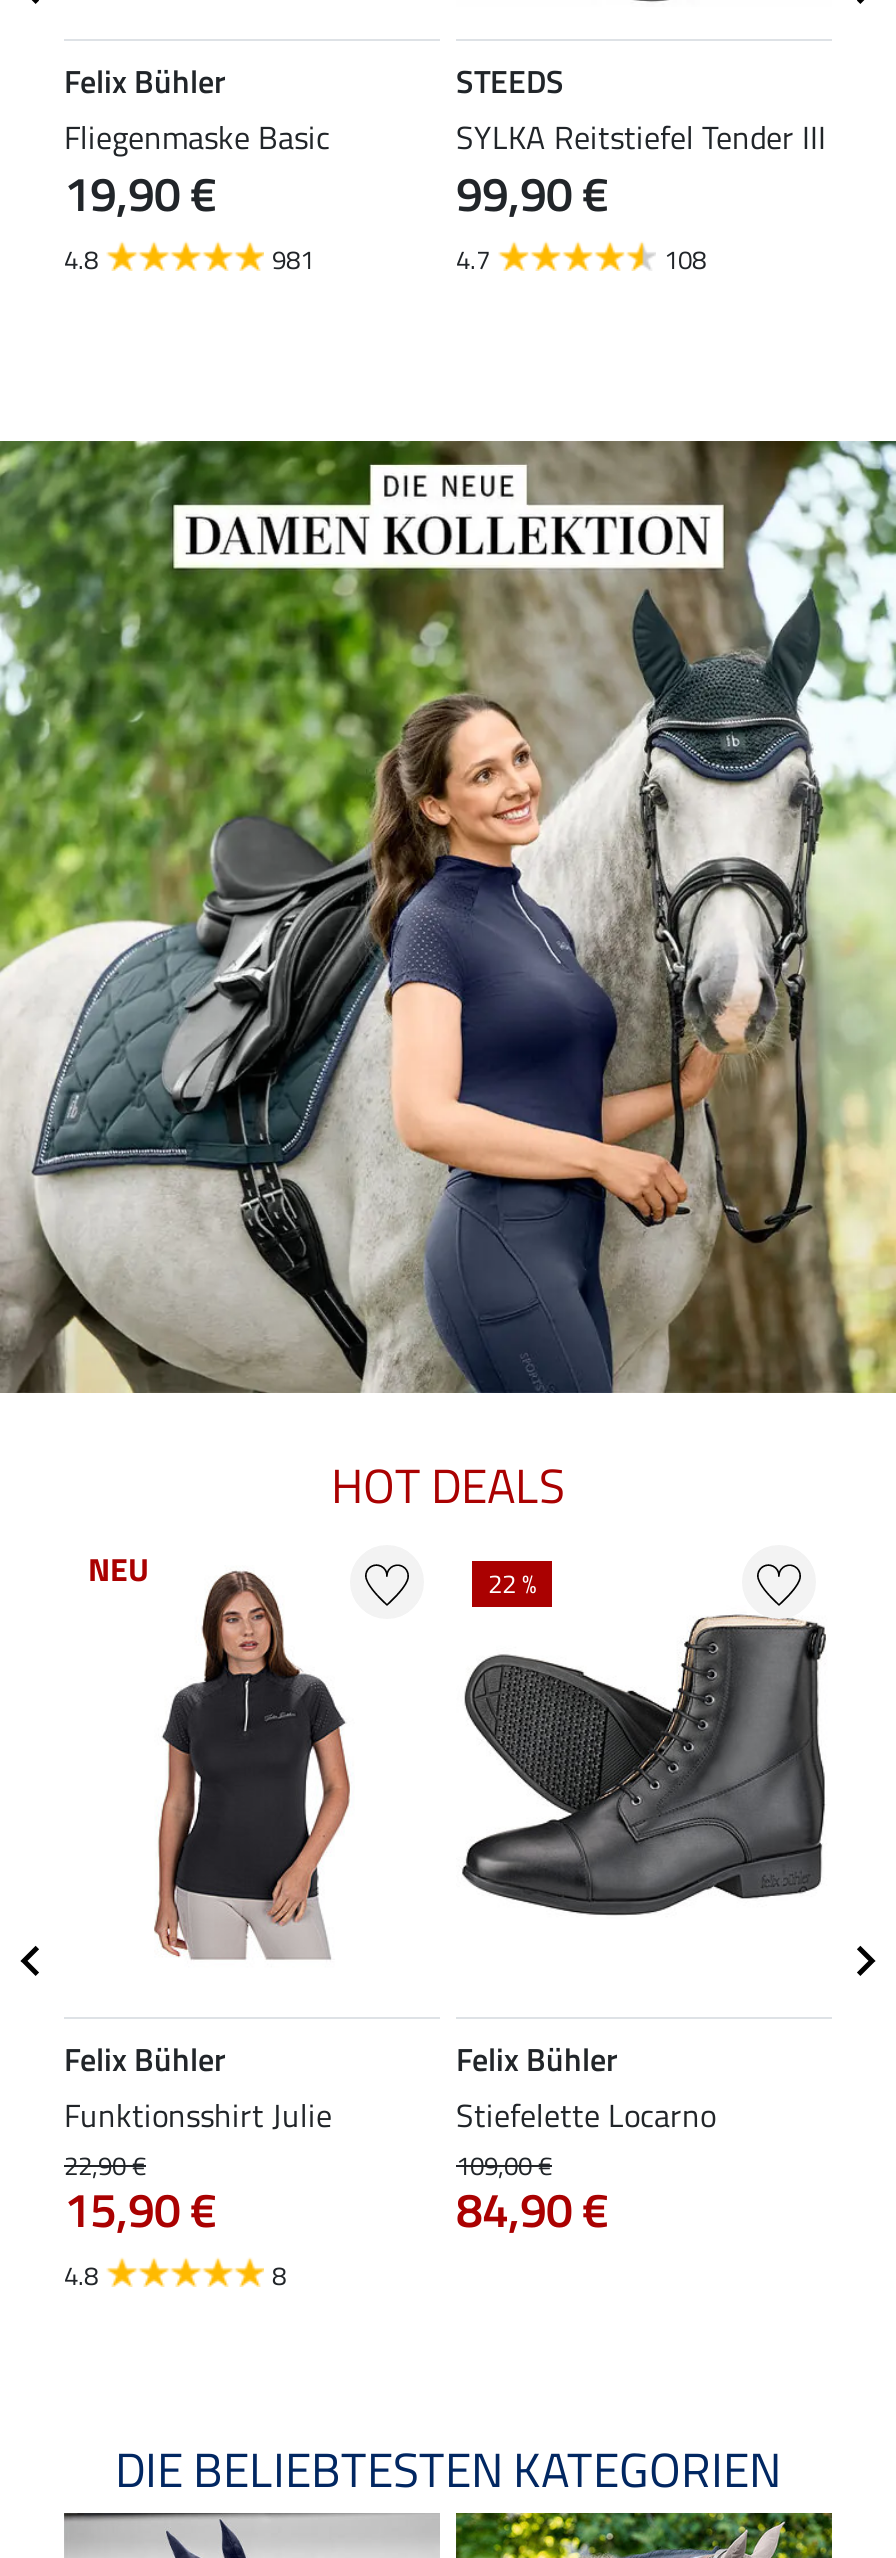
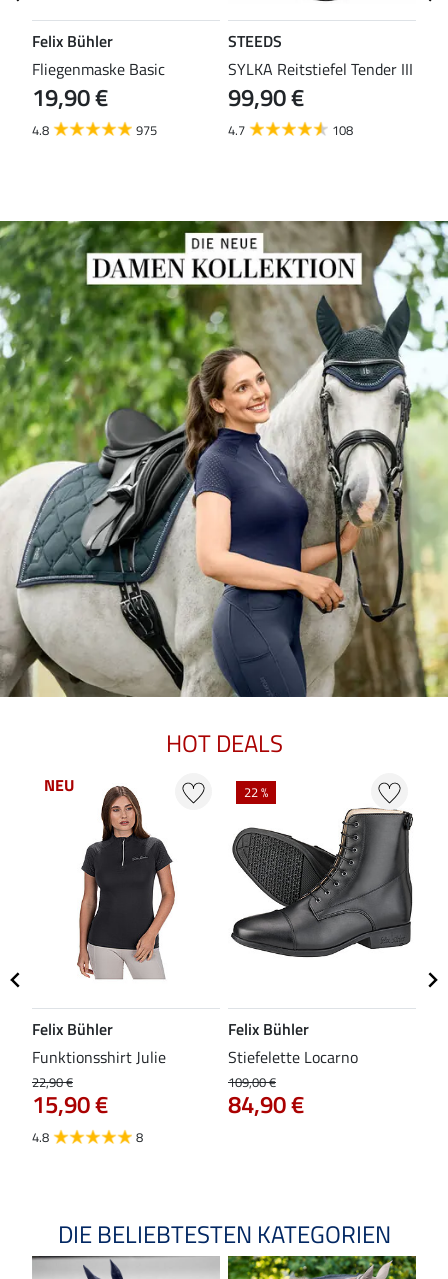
[272,239,314,279] 981 -> [136,119,157,139] 975

